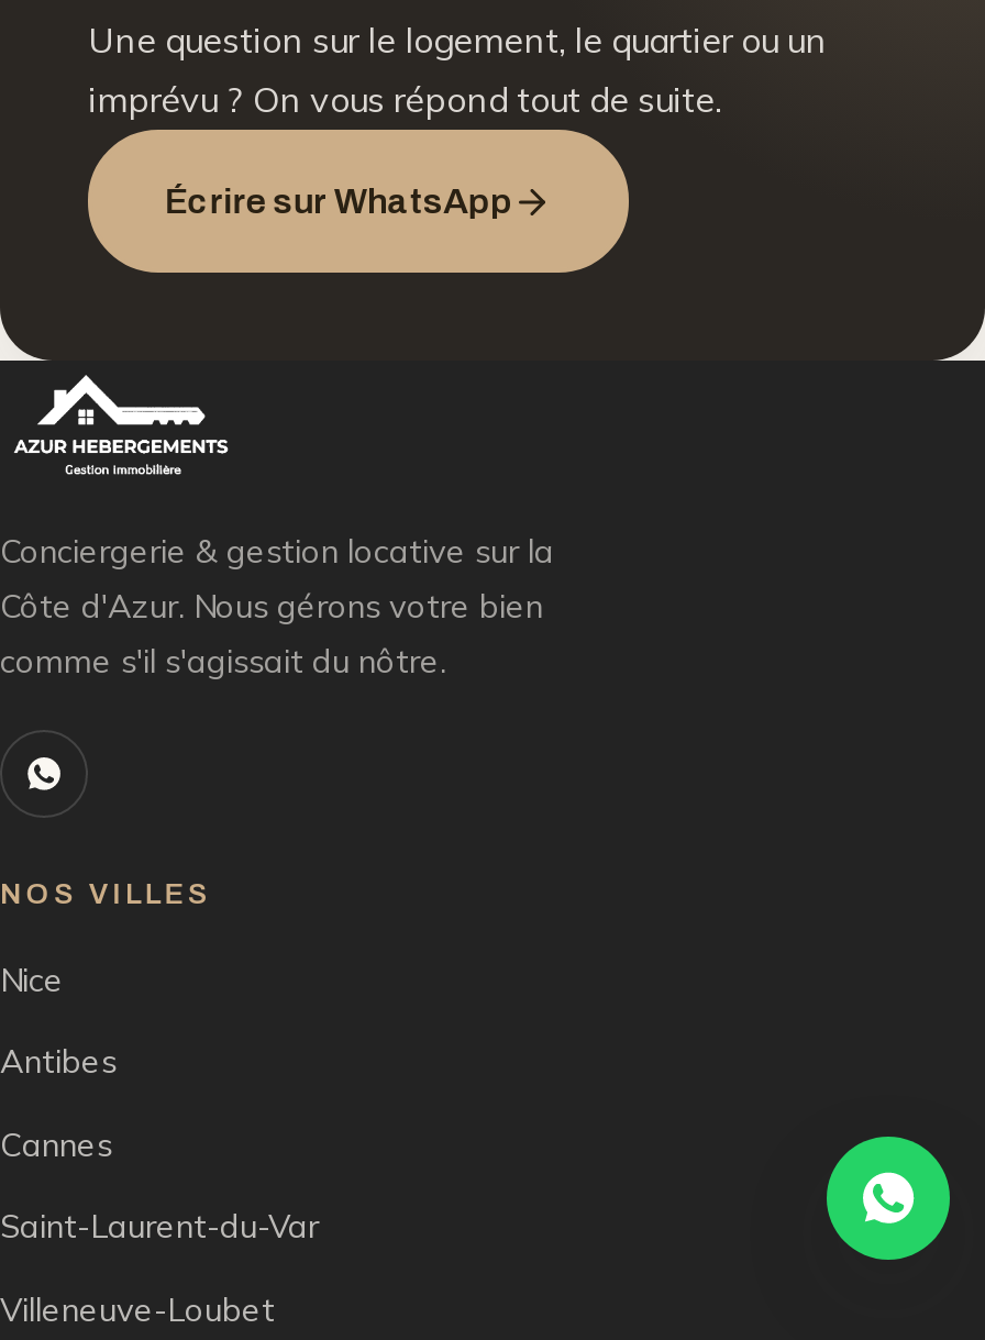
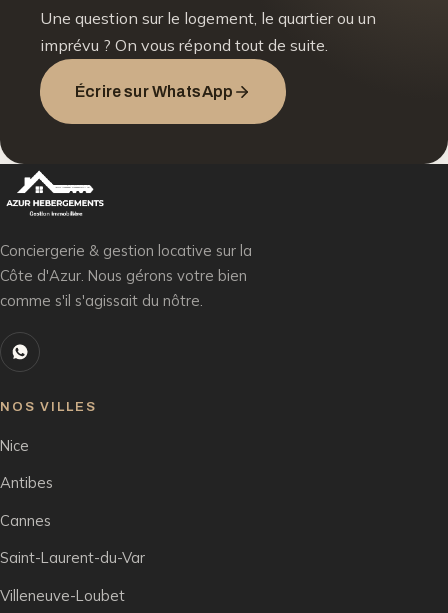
[824,1134,952,1262] [image] -> none

